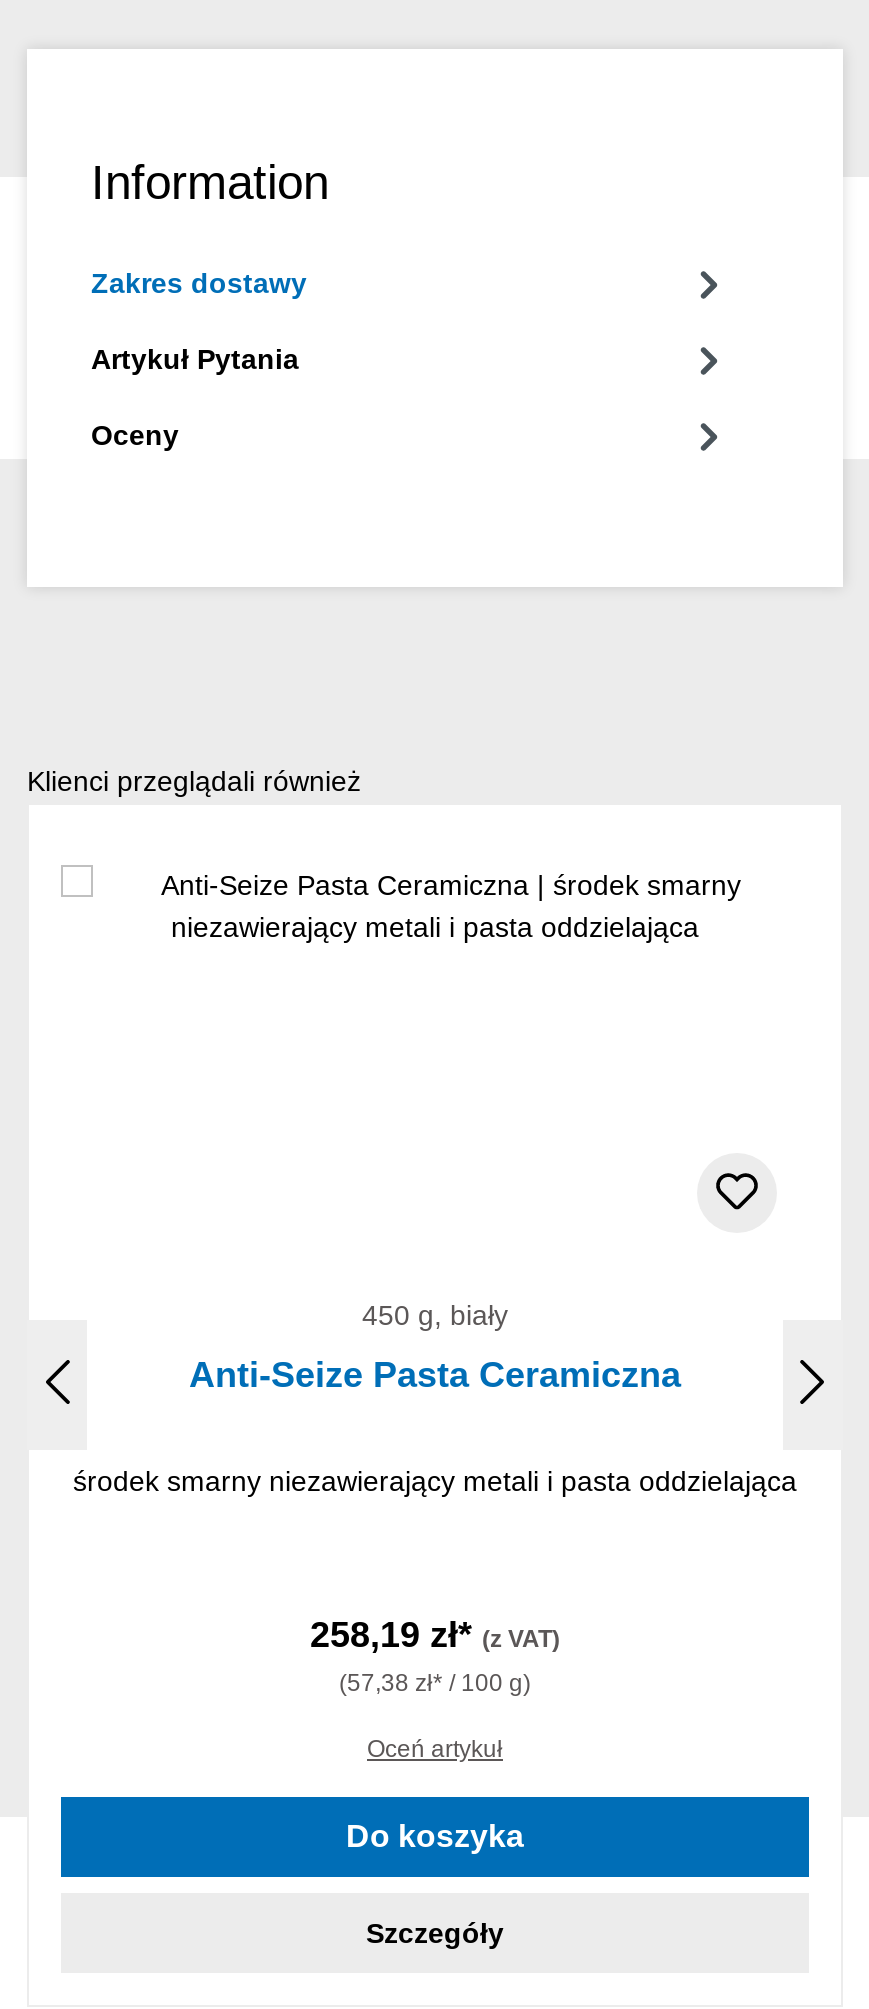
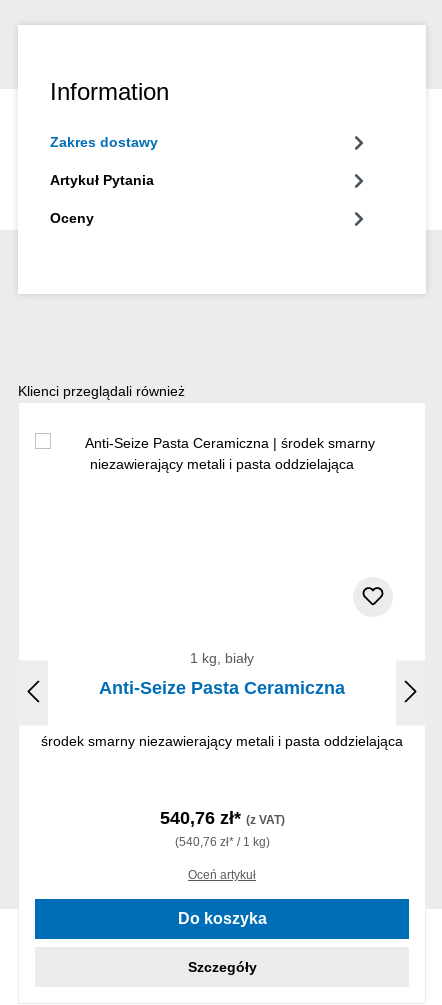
[362,1299,508,1331] 450 g, biały -> [190,650,254,666] 1 kg, biały
[310,1615,560,1655] 258,19 zł* (z VAT) -> [159,808,284,828] 540,76 zł* (z VAT)
[339,1669,531,1697] (57,38 zł* / 100 g) -> [174,835,269,849] (540,76 zł* / 1 kg)

